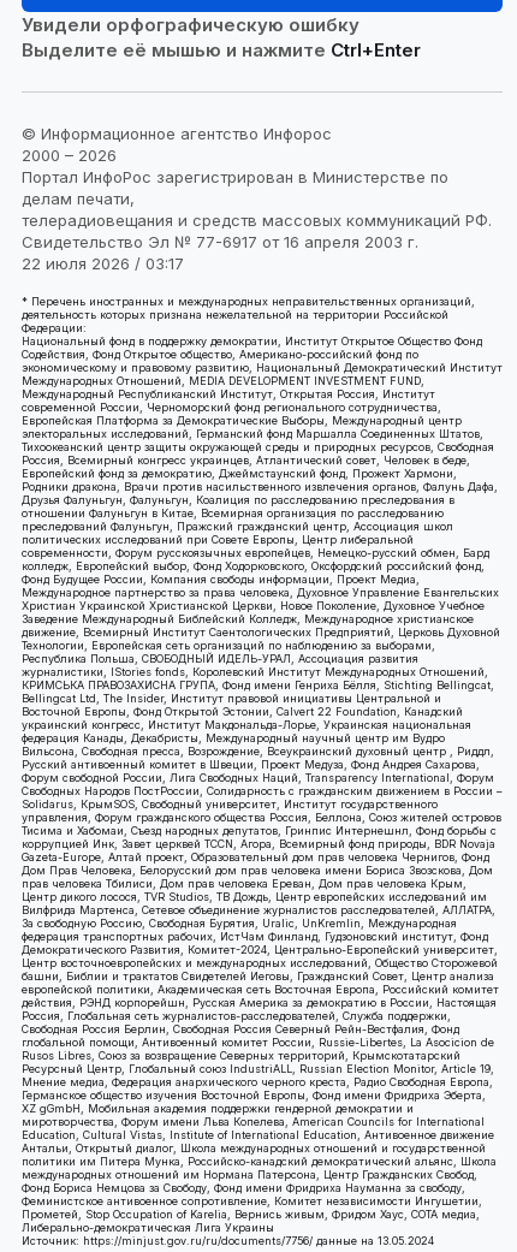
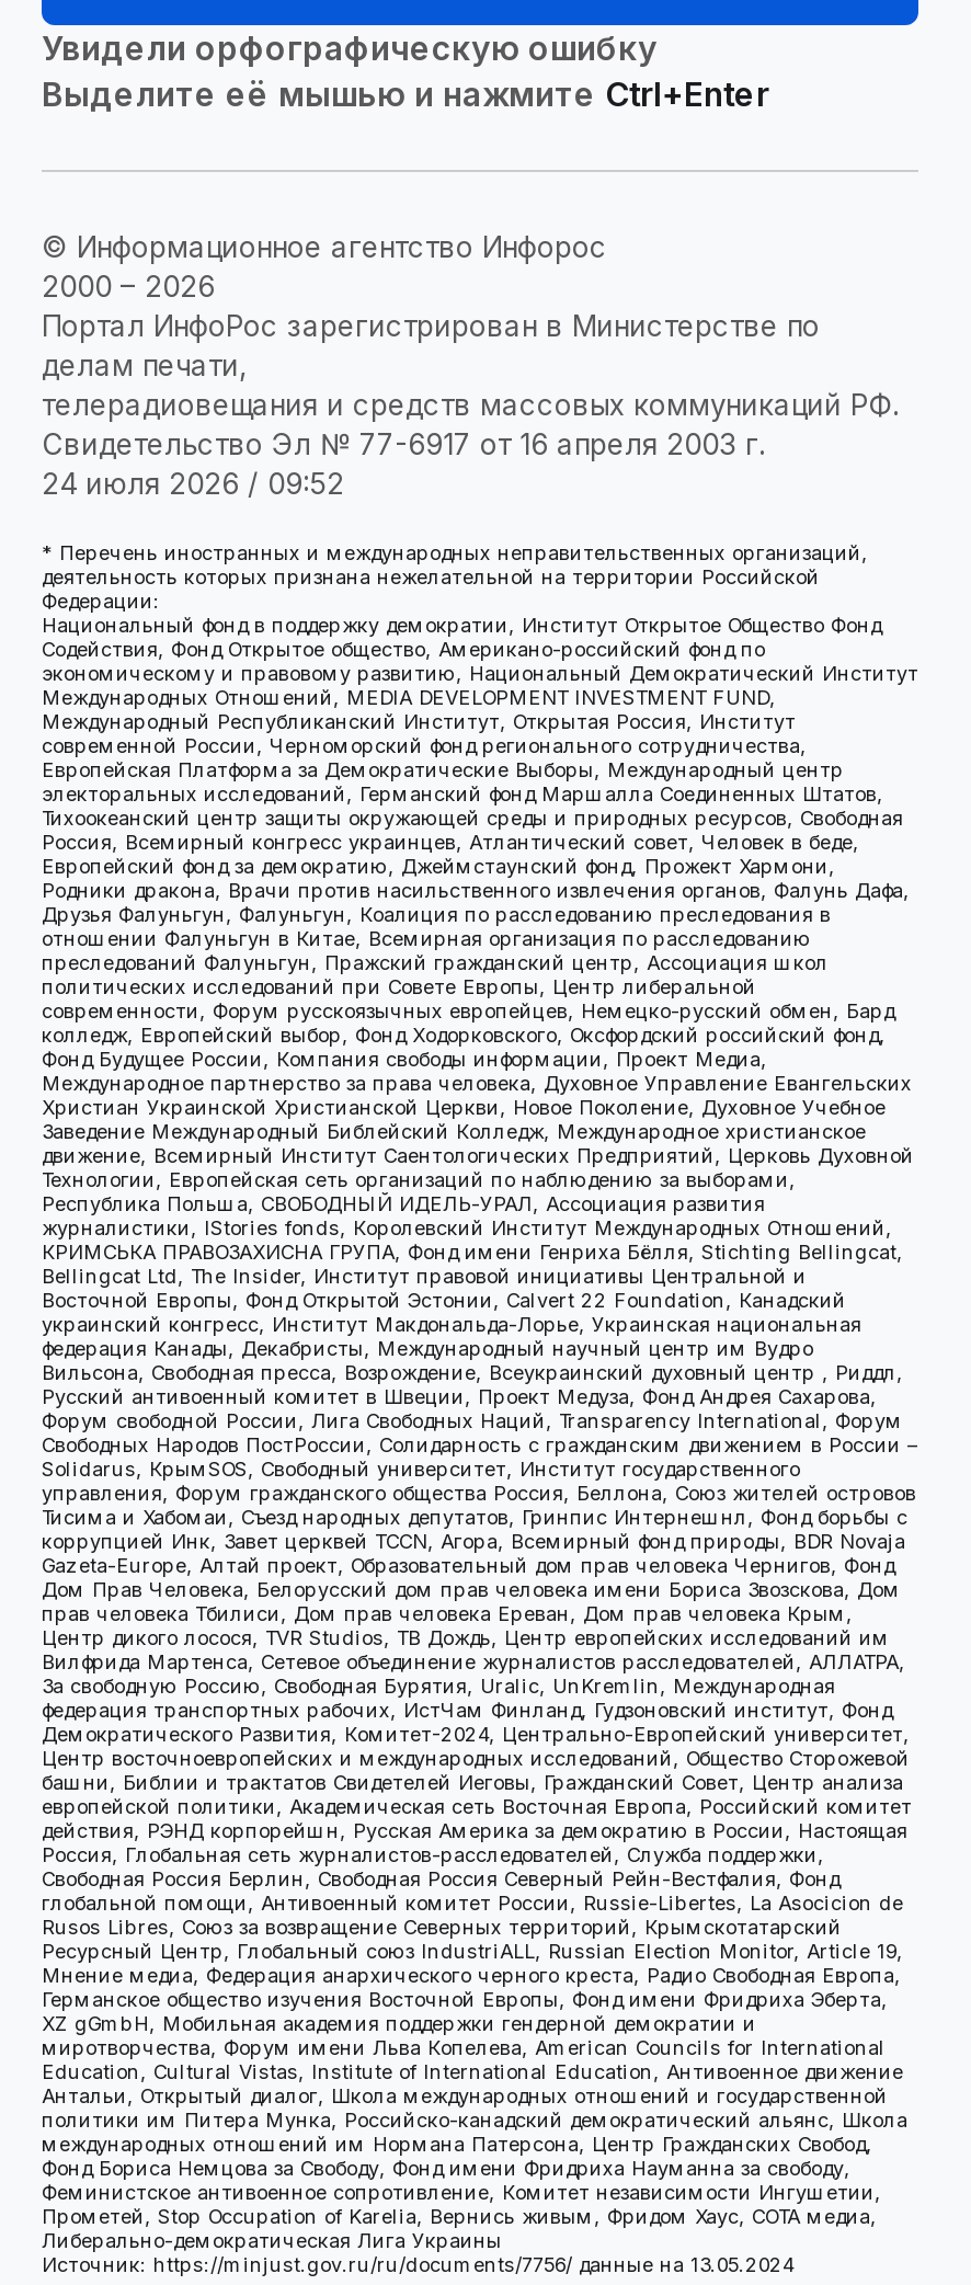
[22,253,184,273] 22 июля 2026 / 03:17 -> [42,465,344,500] 24 июля 2026 / 09:52

